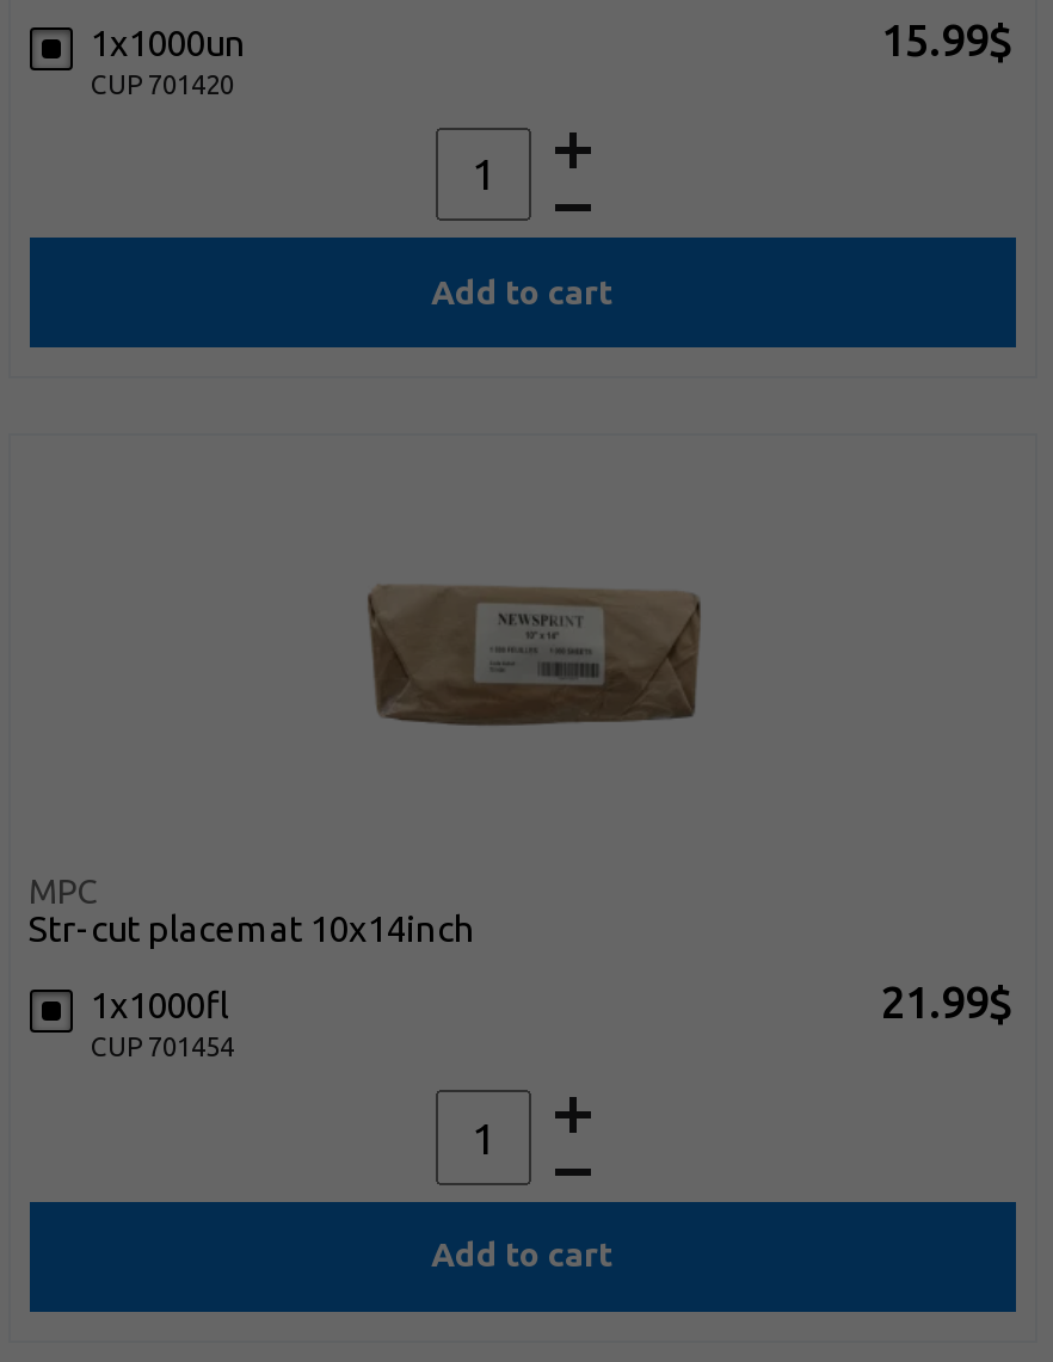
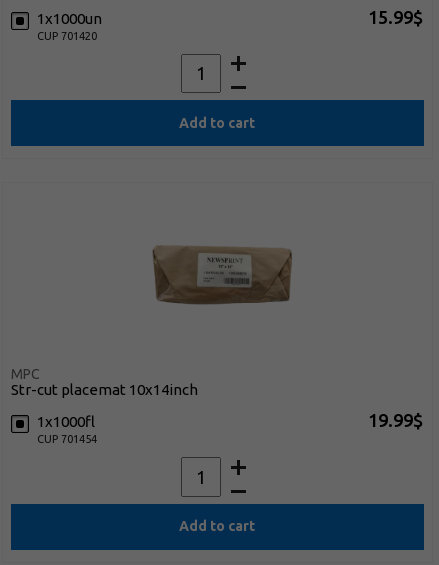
[881,978,1012,1026] 21.99$ -> [367,410,422,430] 19.99$

